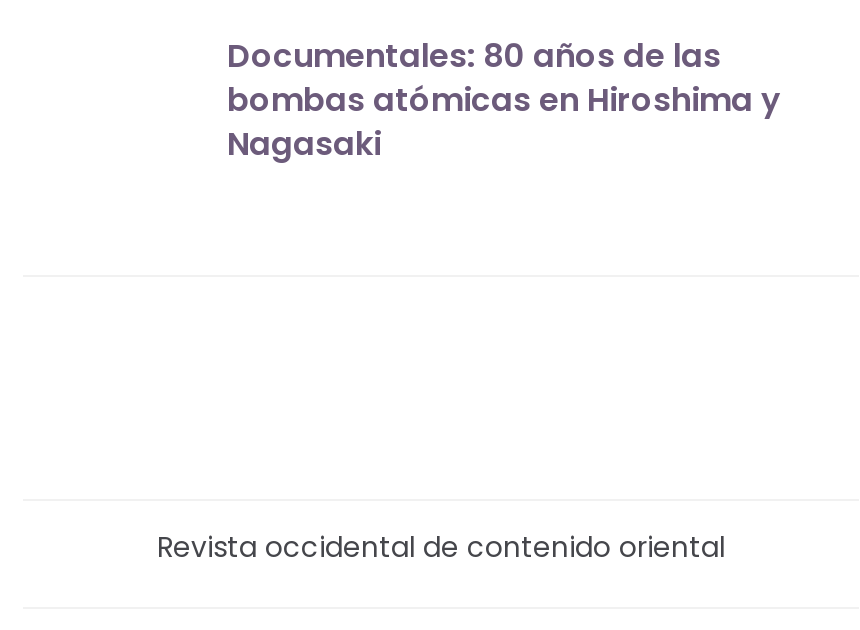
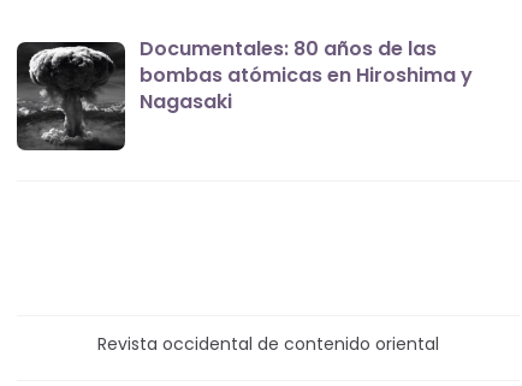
none -> [16,41,126,152] [image]

